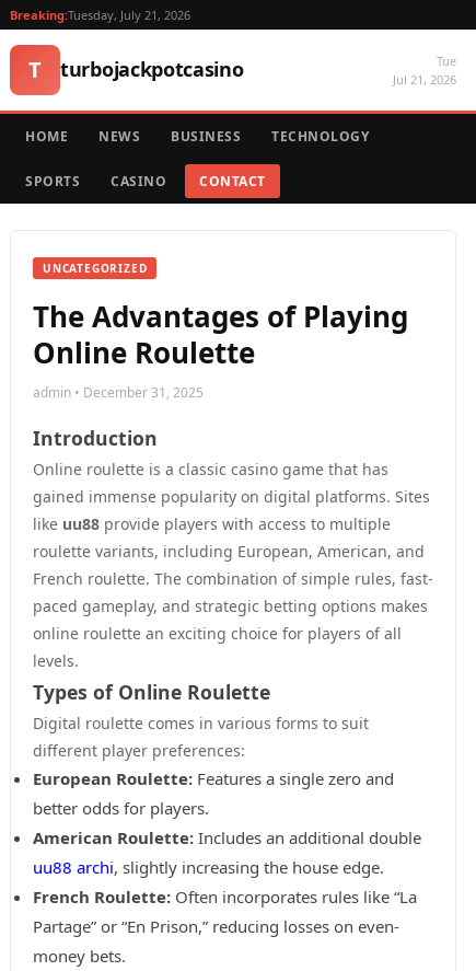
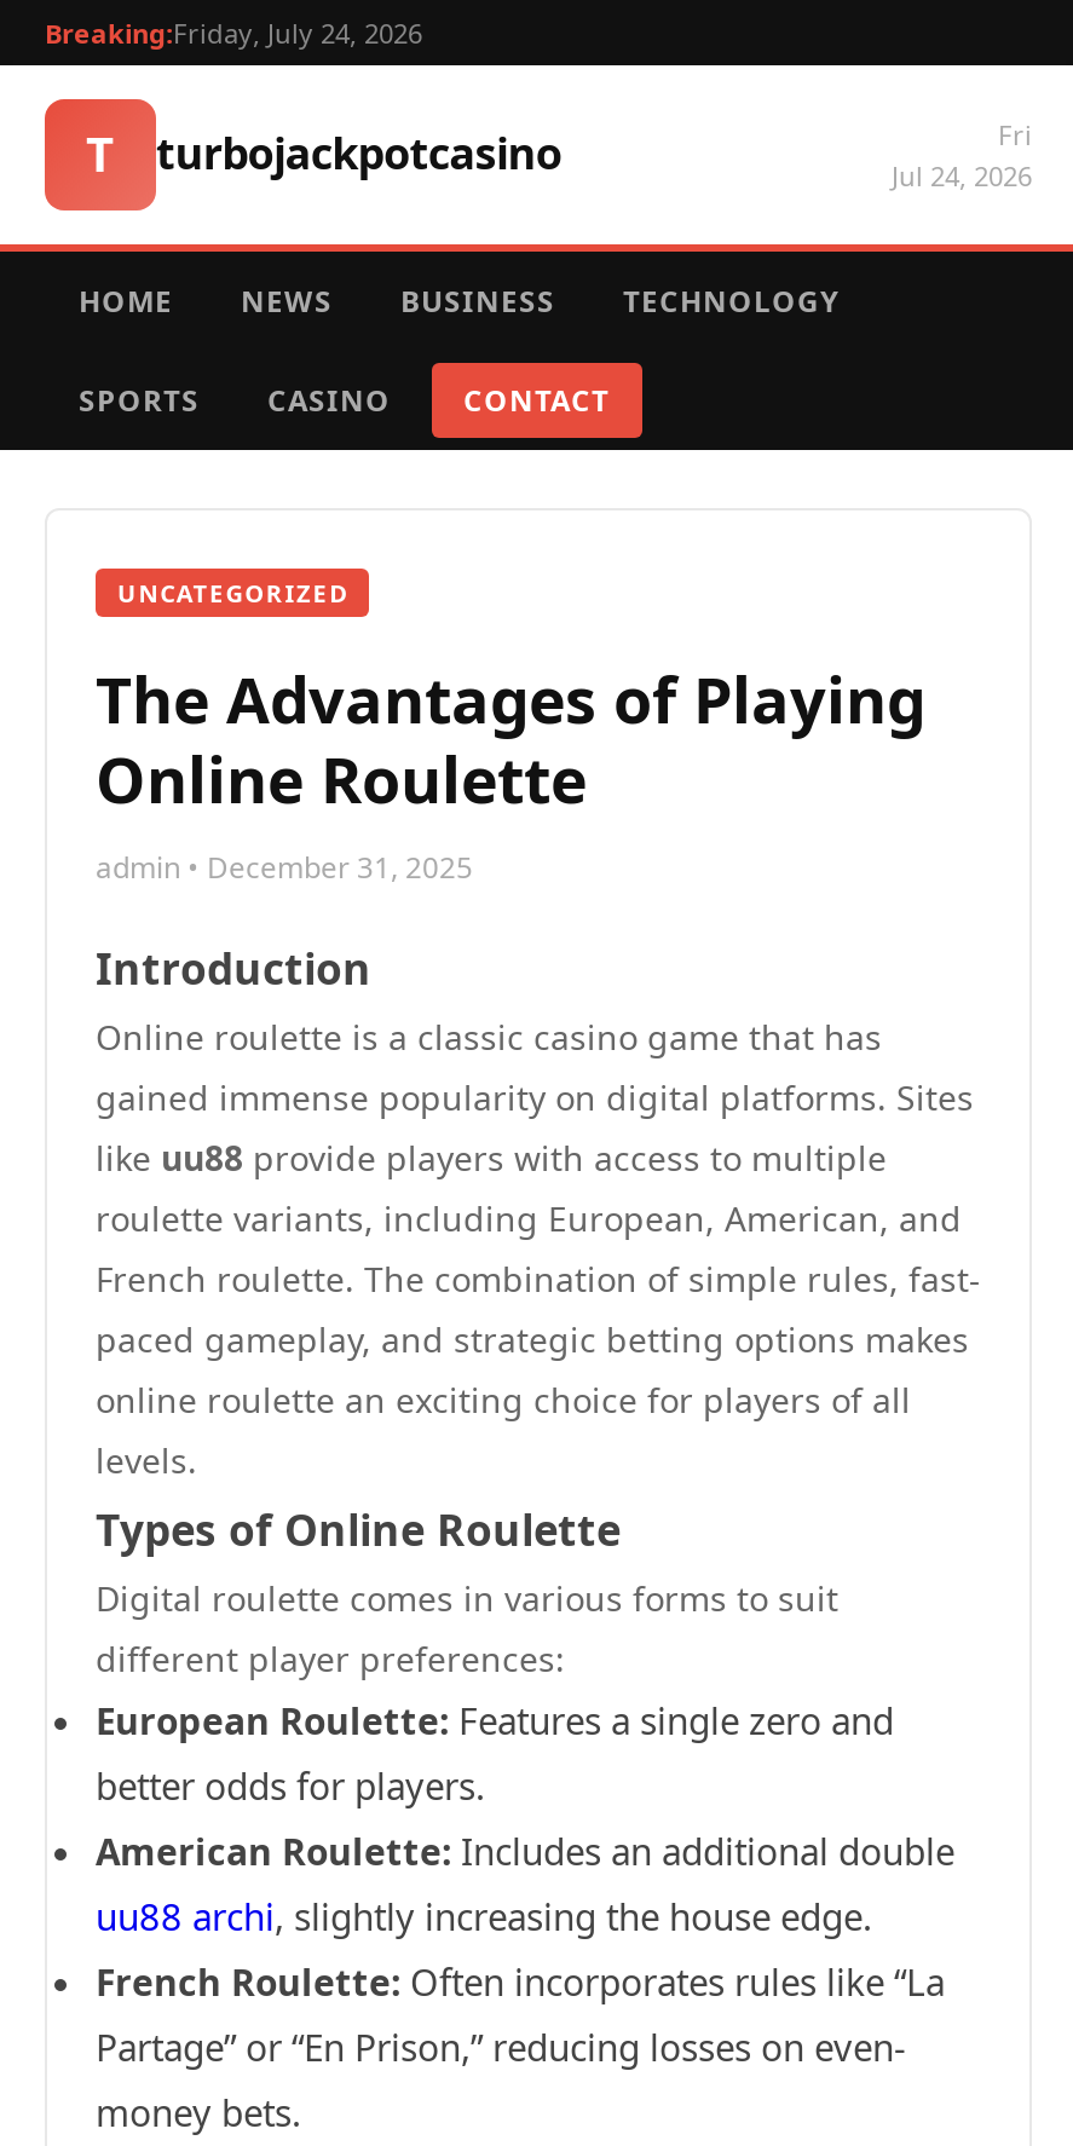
[10,7,190,23] Breaking:Tuesday, July 21, 2026 -> [45,15,422,51] Breaking:Friday, July 24, 2026
[393,53,456,88] Tue | Jul 21, 2026 -> [892,116,1032,194] Fri | Jul 24, 2026

